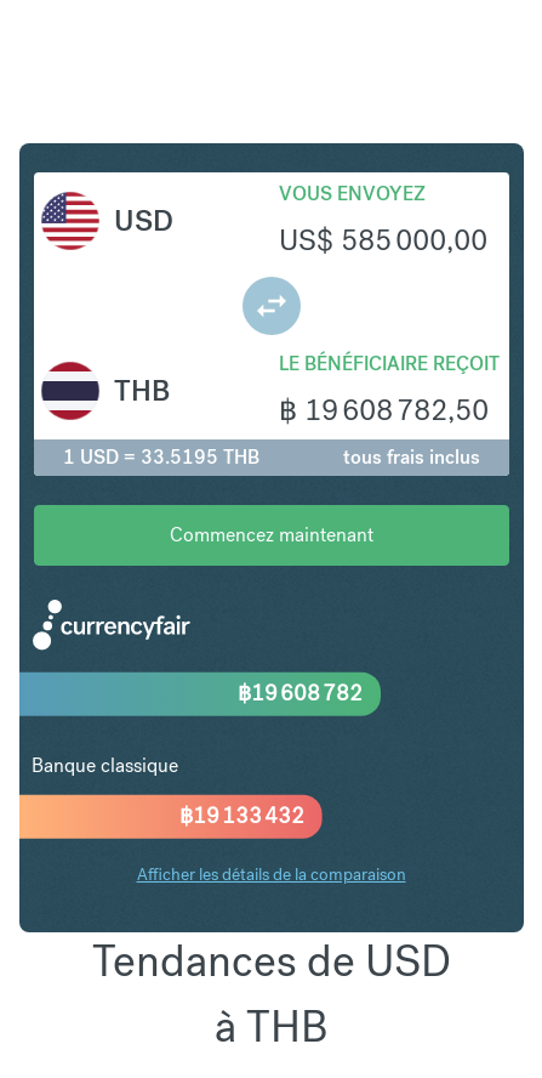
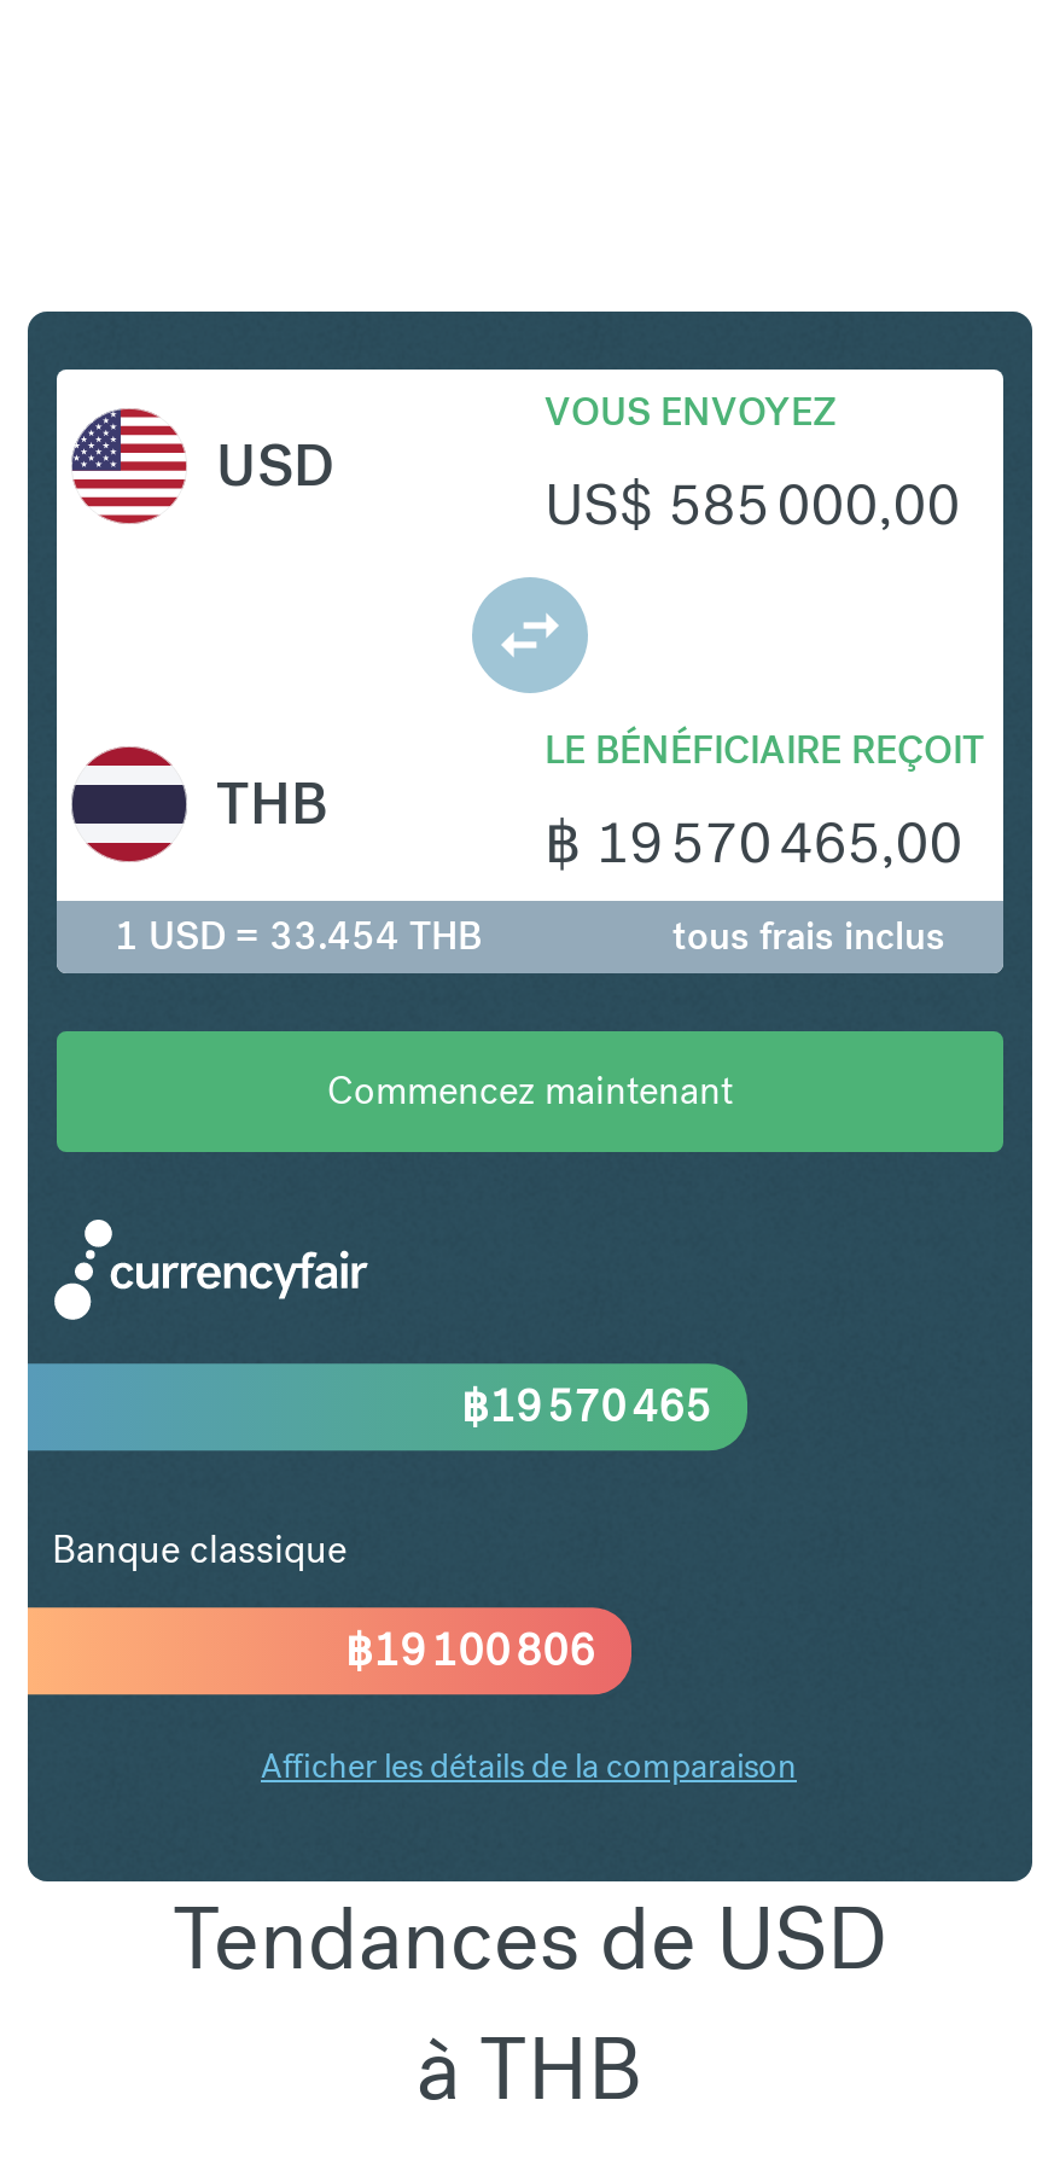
[279,390,489,428] ฿ 19 608 782,50 -> [545,803,962,878] ฿ 19 570 465,00
[63,444,259,469] 1 USD = 33.5195 THB -> [115,910,482,960] 1 USD = 33.454 THB
[238,679,363,707] ฿19 608 782 -> [461,1378,711,1433] ฿19 570 465
[179,801,304,829] ฿19 133 432 -> [345,1622,595,1677] ฿19 100 806

